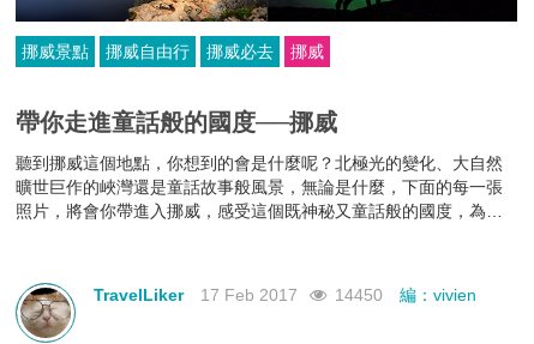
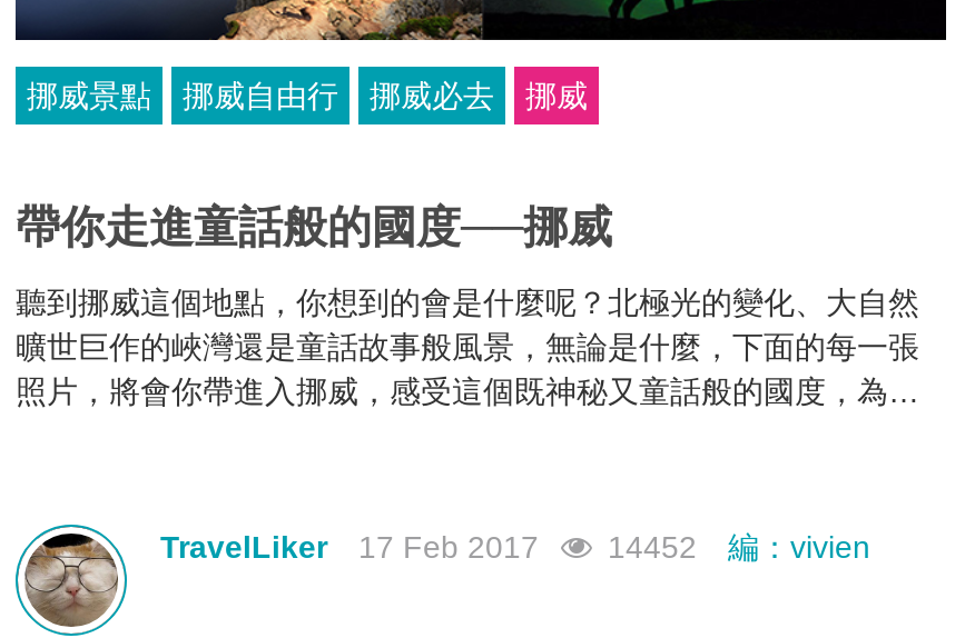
[94,285,476,304] TravelLiker 17 Feb 2017 14450 編：vivien -> [160,529,870,565] TravelLiker 17 Feb 2017 14452 編：vivien

